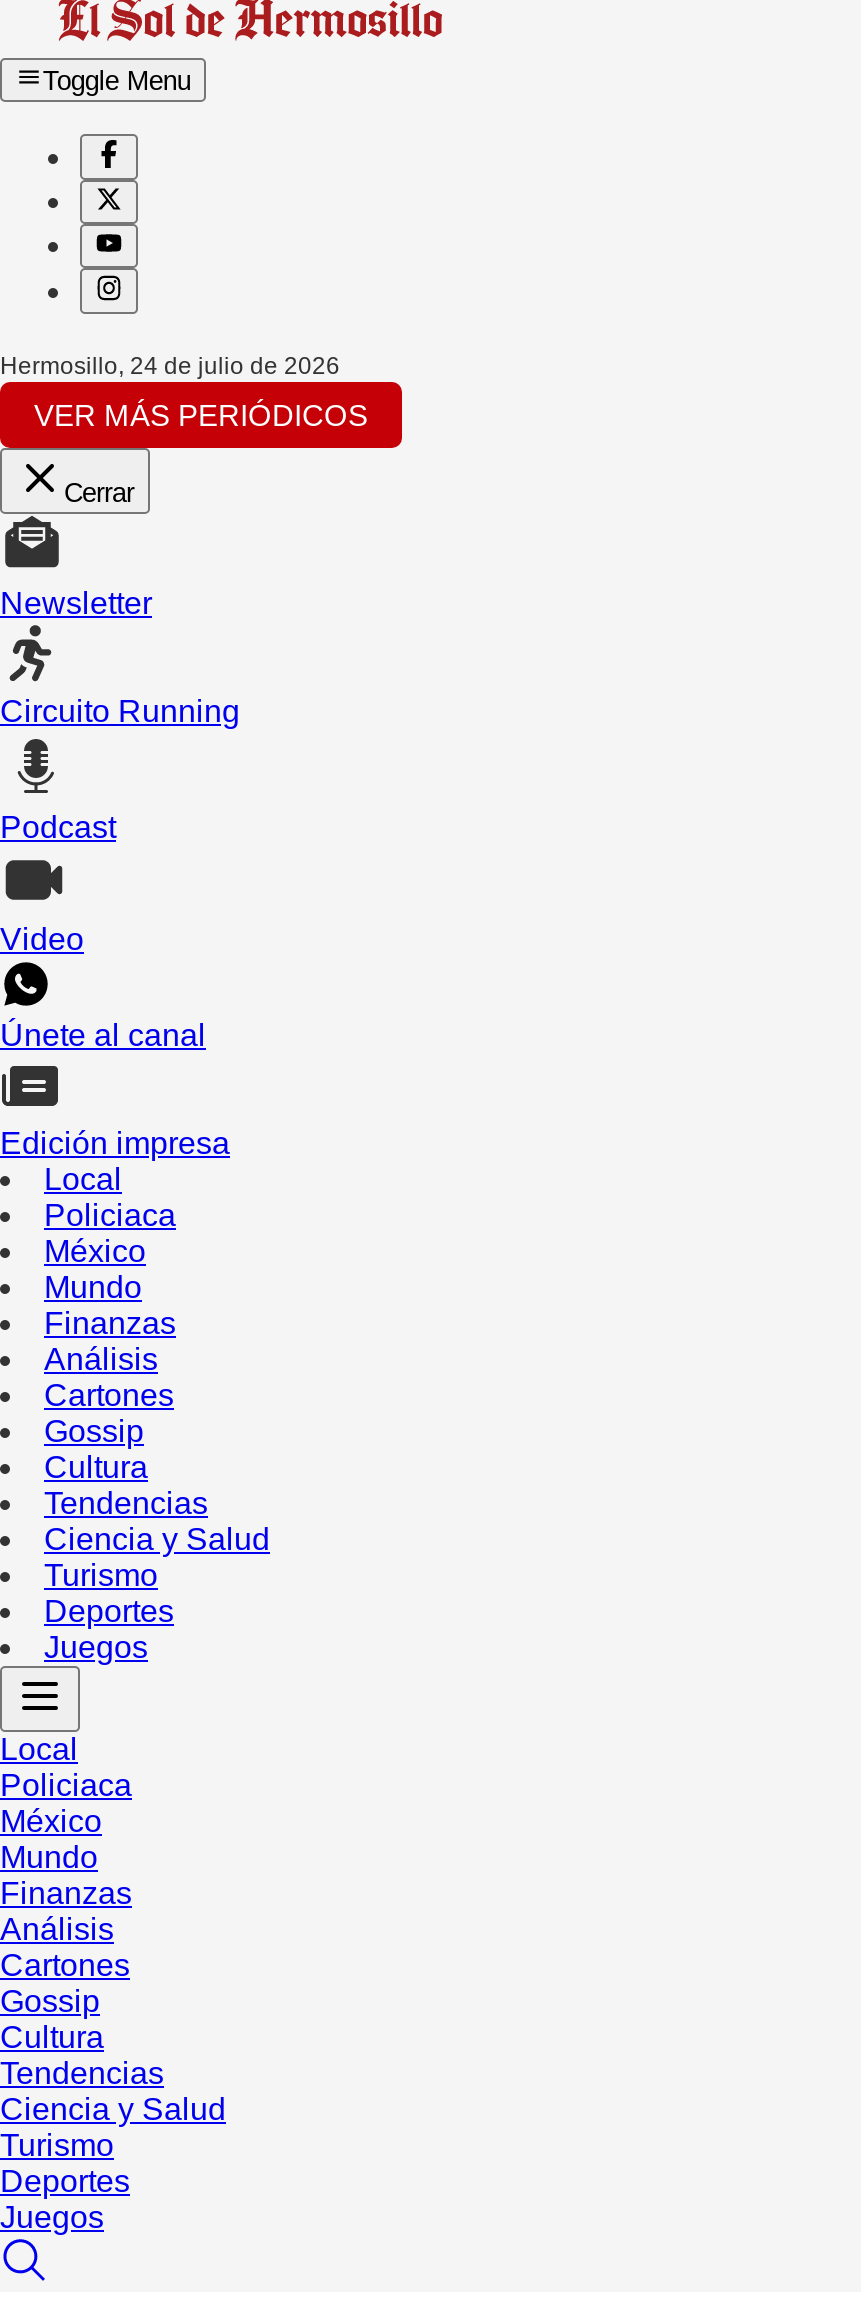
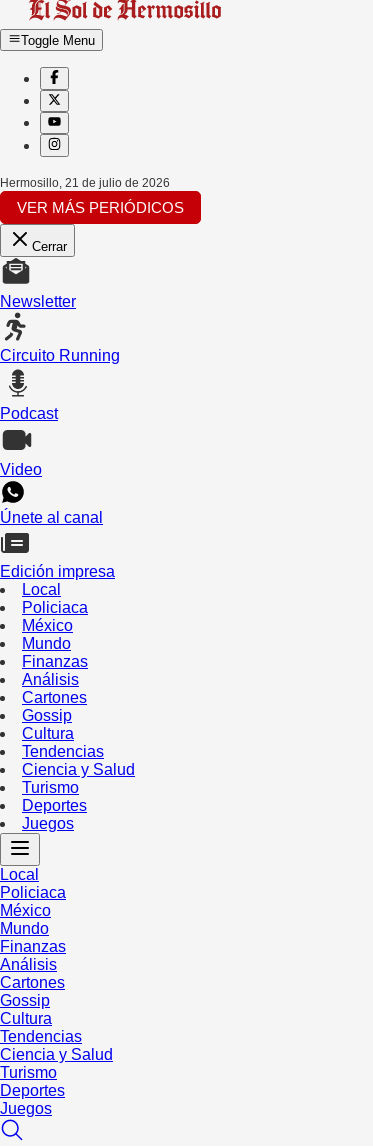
[0,351,340,379] Hermosillo, 24 de julio de 2026 -> [0,176,170,190] Hermosillo, 21 de julio de 2026

